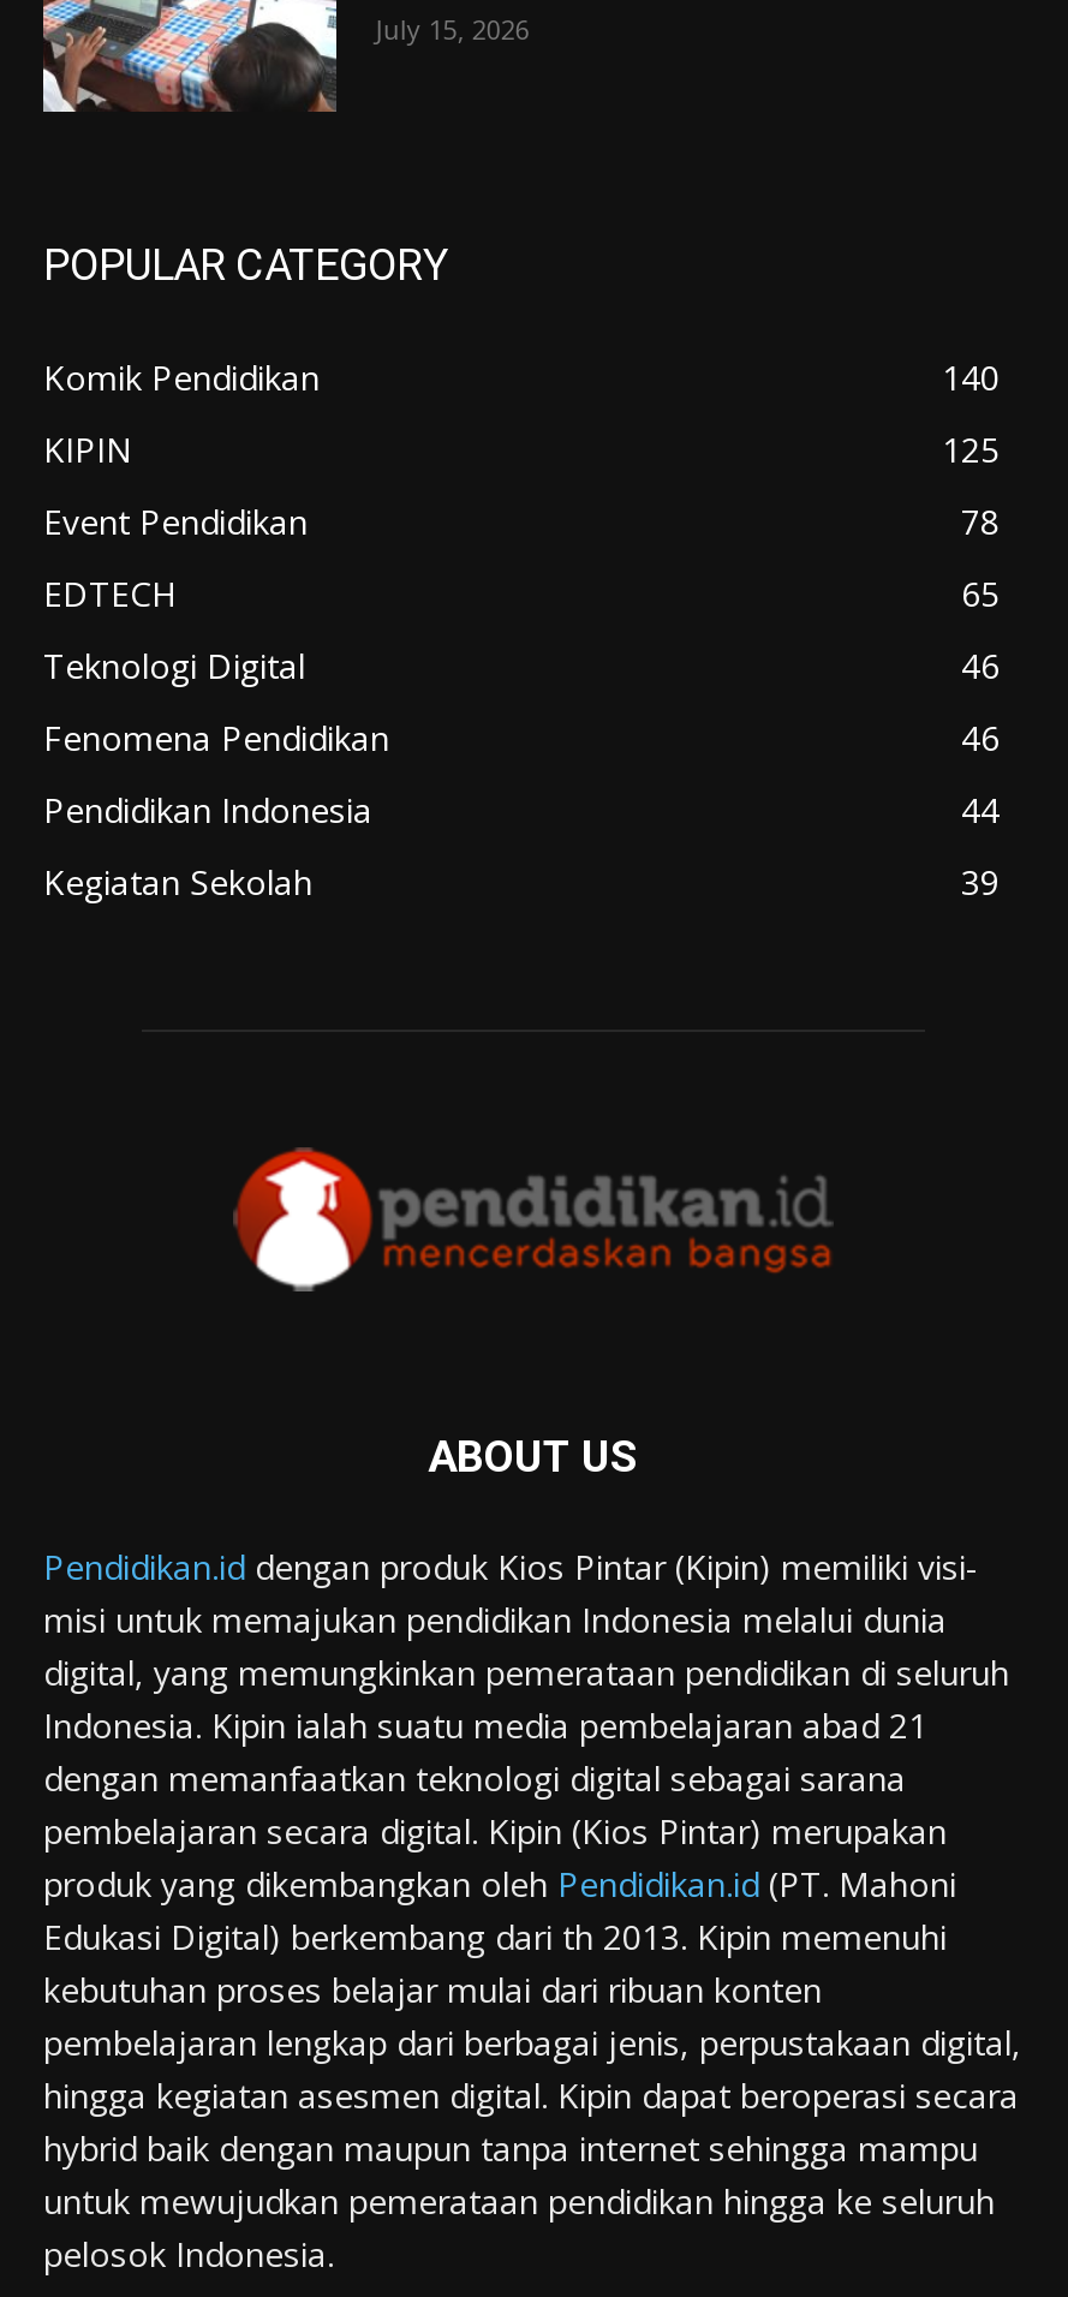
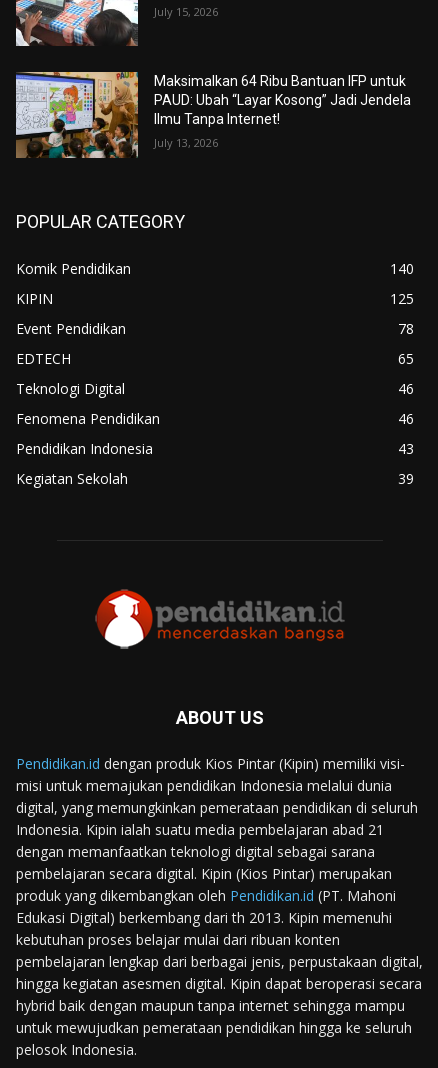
none -> [15,71,411,159] [image] | Maksimalkan 64 Ribu Bantuan IFP untuk | PAUD: Ubah “Layar Kosong” Jadi Jendela | Ilmu Tanpa Internet! | July 13, 2026
[961,786,1000,831] 44 -> [398,439,414,458] 43

